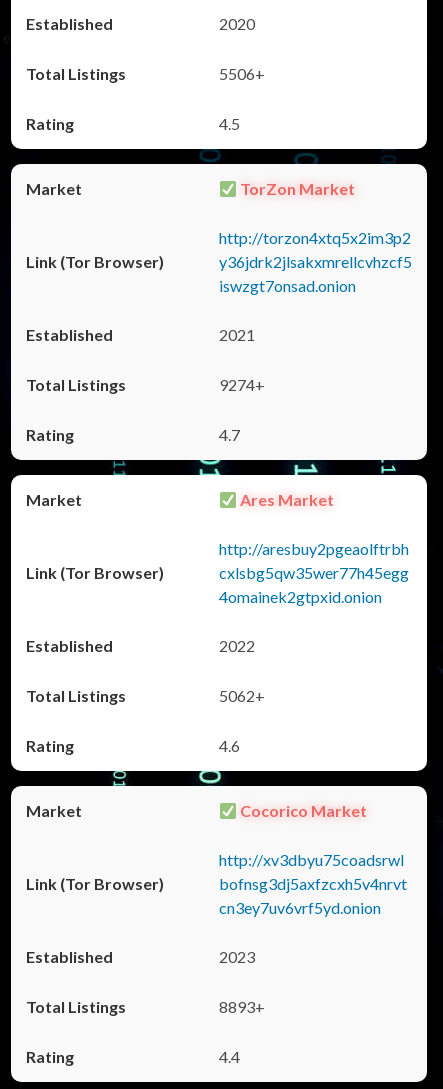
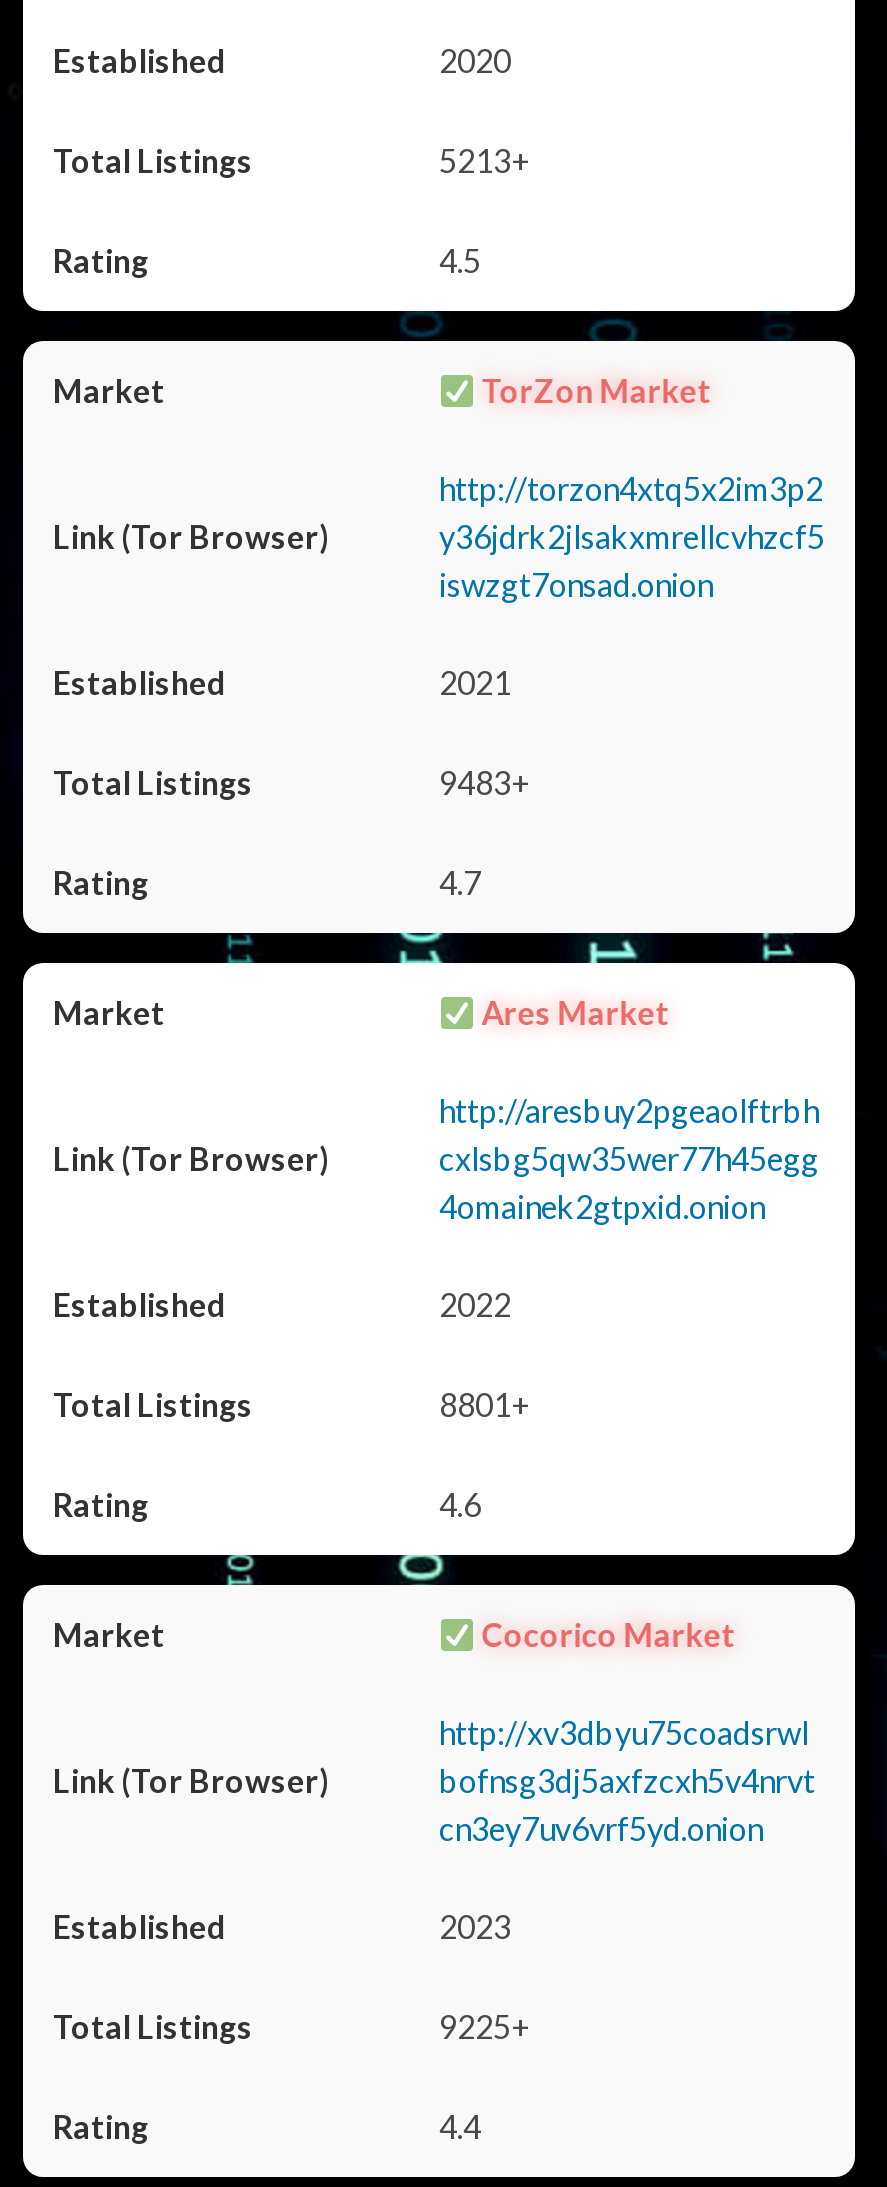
[219,64,265,83] 5506+ -> [439,141,531,179] 5213+
[219,375,265,394] 9274+ -> [439,763,531,801] 9483+
[219,686,265,705] 5062+ -> [439,1385,531,1423] 8801+
[219,997,265,1016] 8893+ -> [439,2007,531,2045] 9225+

